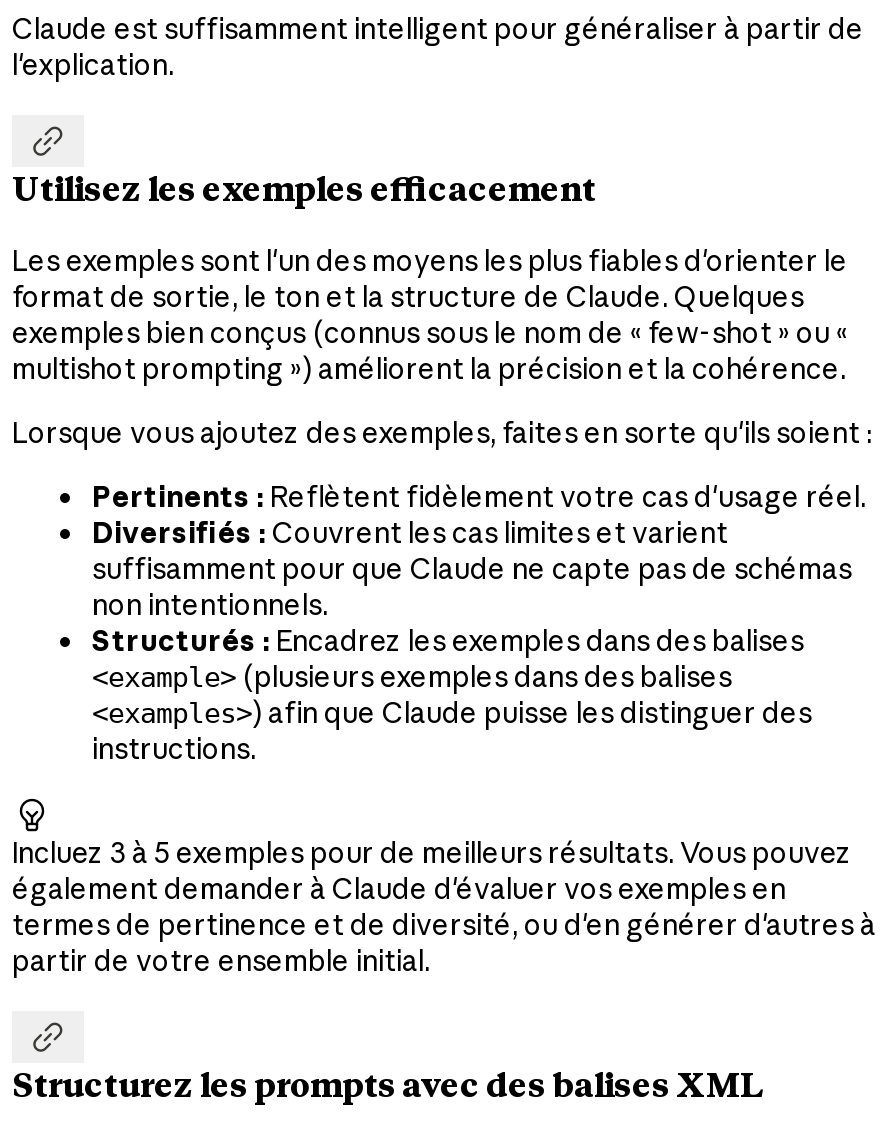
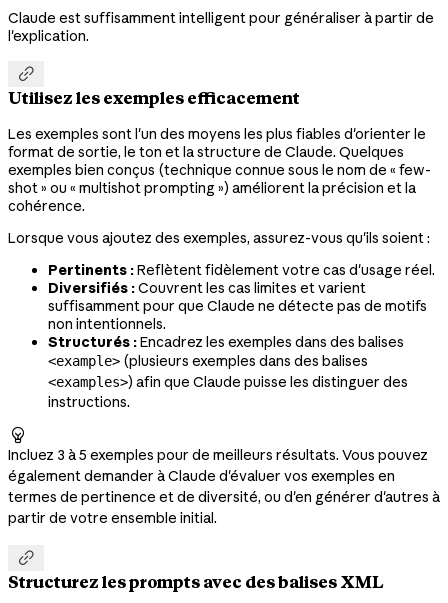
[12,314,848,386] exemples bien conçus (connus sous le nom de « few-shot » ou « | multishot prompting ») améliorent la précision et la cohérence. -> [8,161,431,215] exemples bien conçus (technique connue sous le nom de « few- | shot » ou « multishot prompting ») améliorent la précision et la | cohérence.
[12,414,872,450] Lorsque vous ajoutez des exemples, faites en sorte qu'ils soient : -> [8,229,430,247] Lorsque vous ajoutez des exemples, assurez-vous qu'ils soient :
[92,550,852,586] suffisamment pour que Claude ne capte pas de schémas -> [48,297,427,315] suffisamment pour que Claude ne détecte pas de motifs

